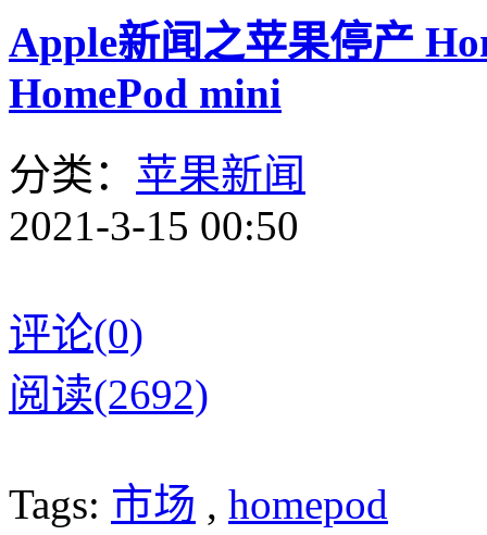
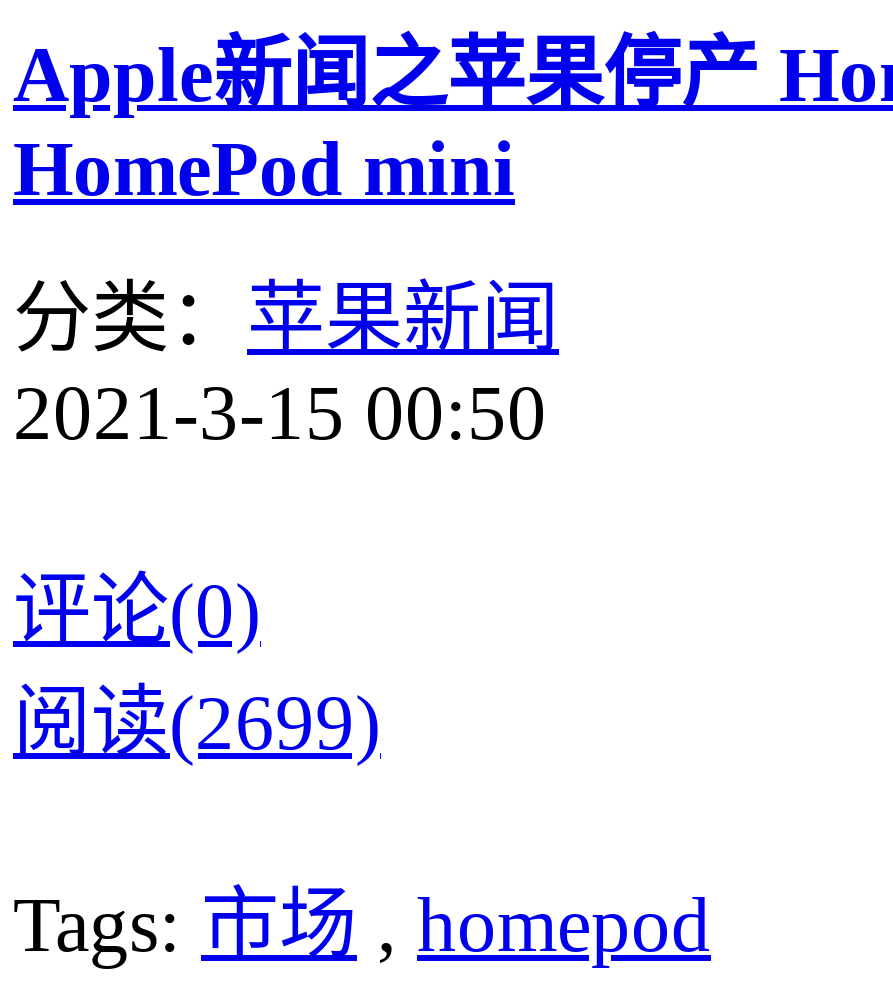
[9,371,209,418] 阅读(2692) -> [13,679,381,765] 阅读(2699)

